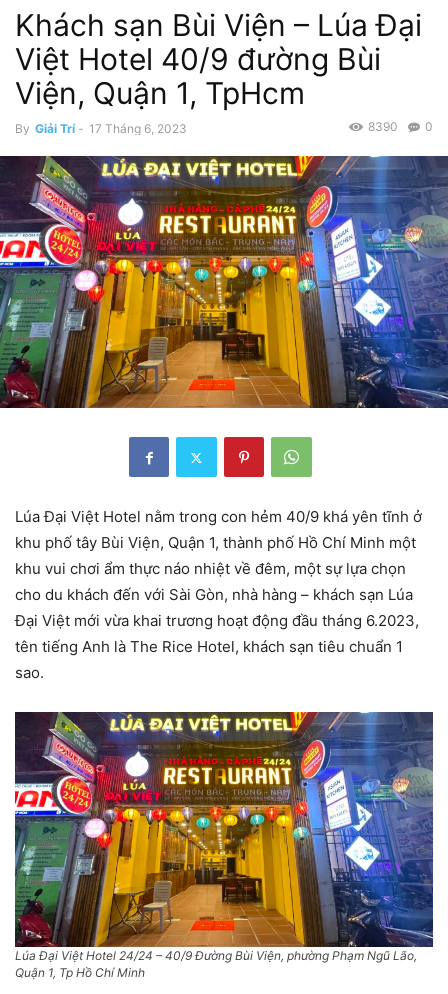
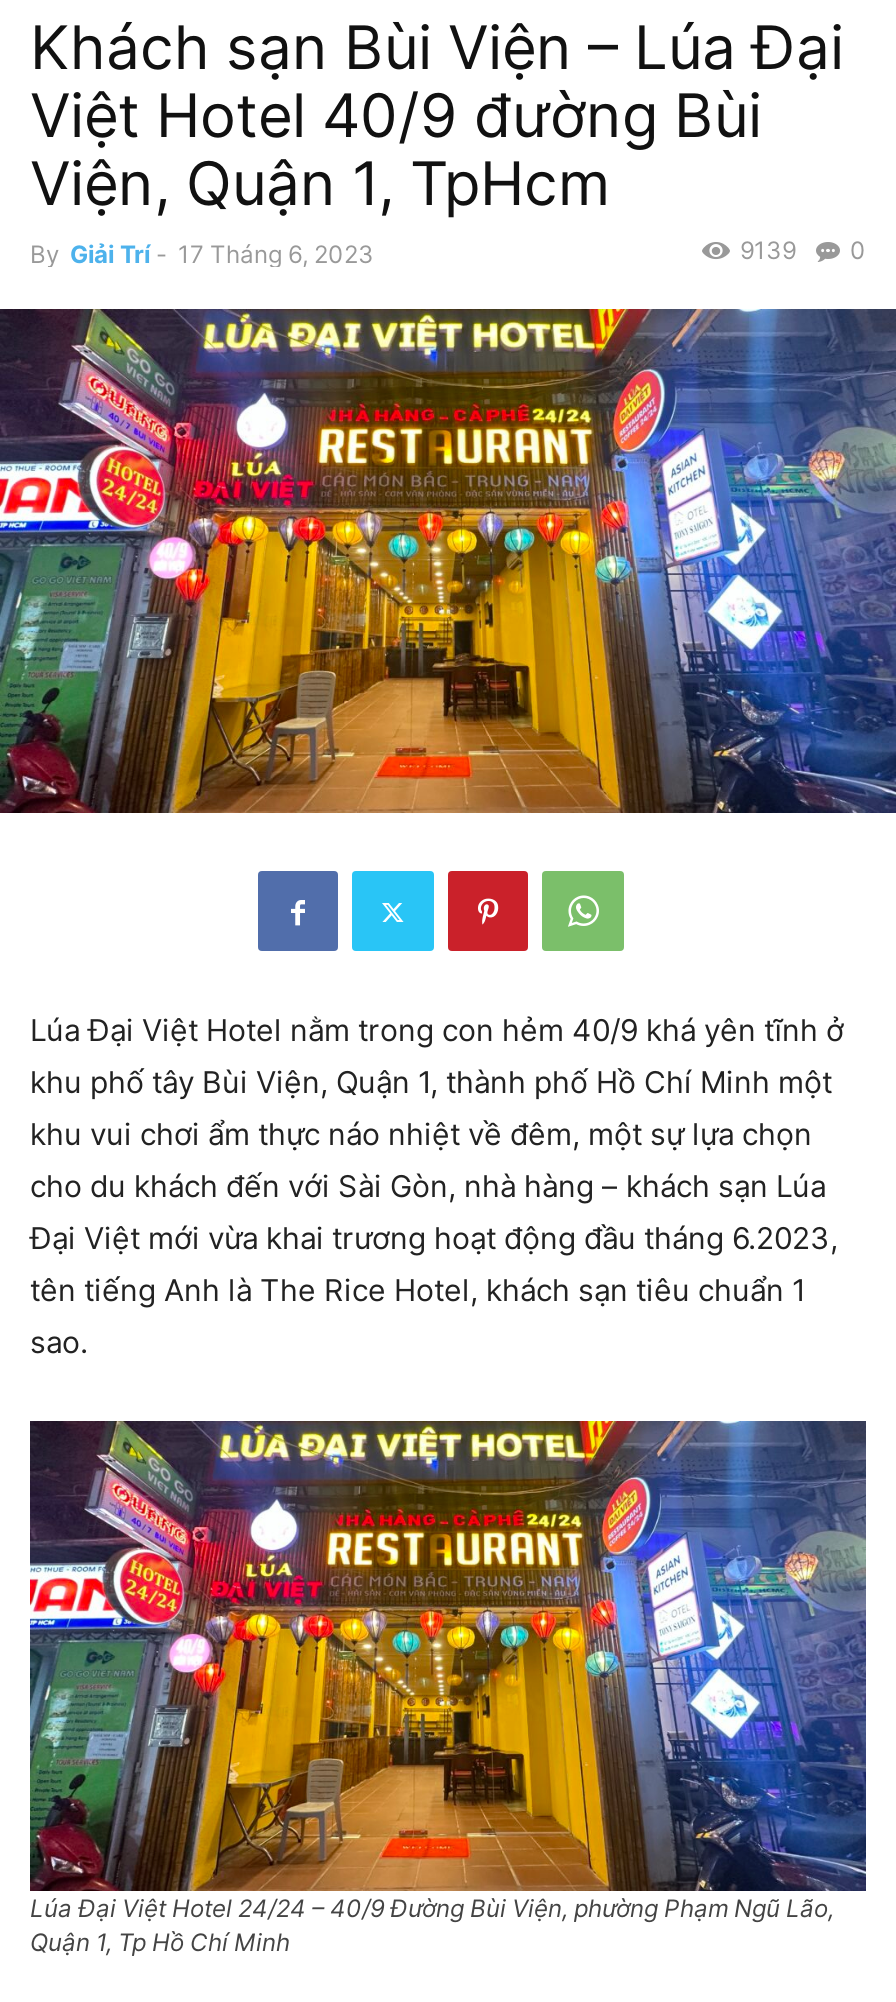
[368,119,433,134] 8390 0 -> [740,235,866,265] 9139 0

